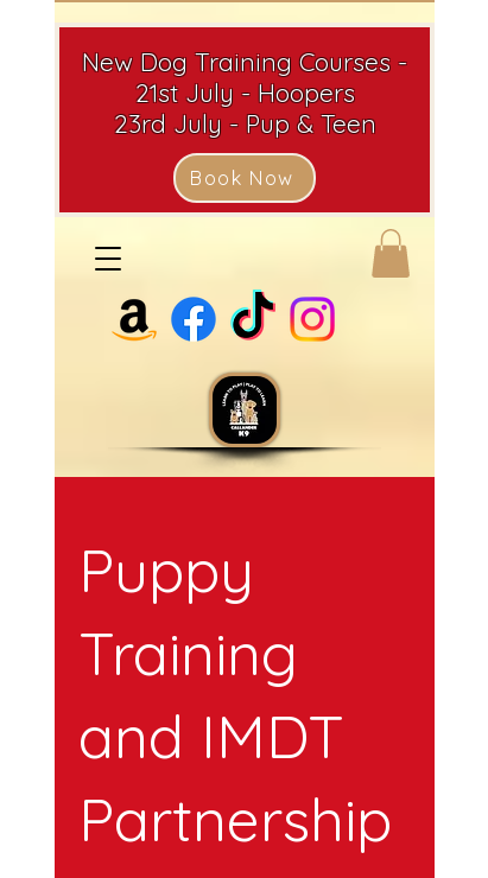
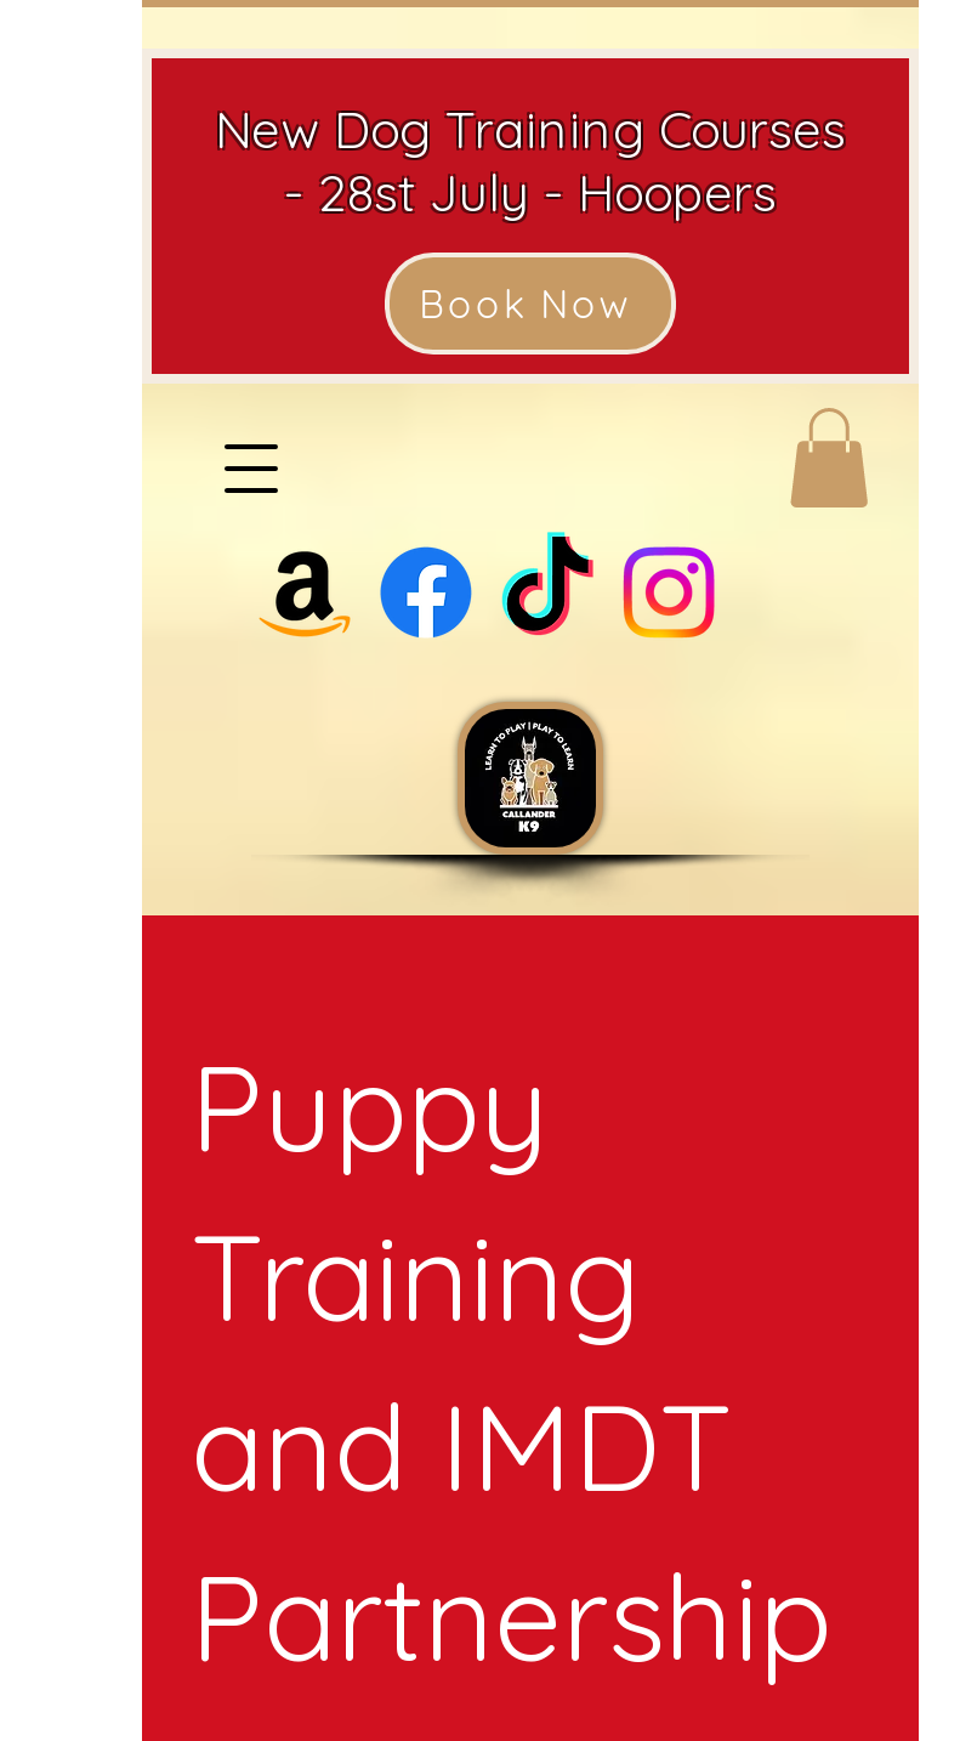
[82,46,407,139] New Dog Training Courses - | 21st July - Hoopers | 23rd July - Pup & Teen -> [215,97,846,223] New Dog Training Courses | - 28st July - Hoopers

